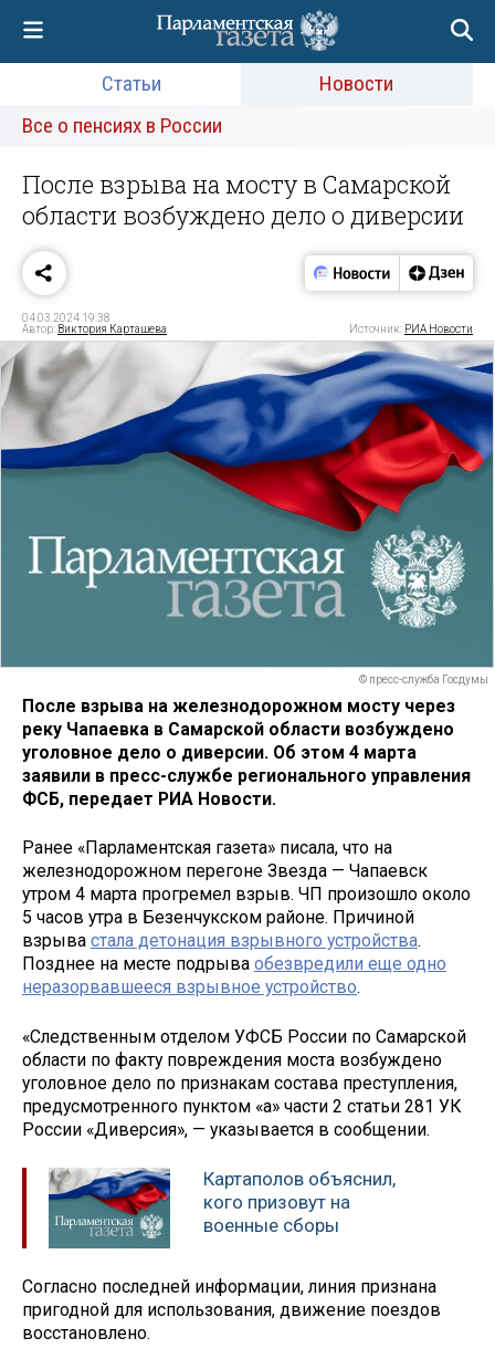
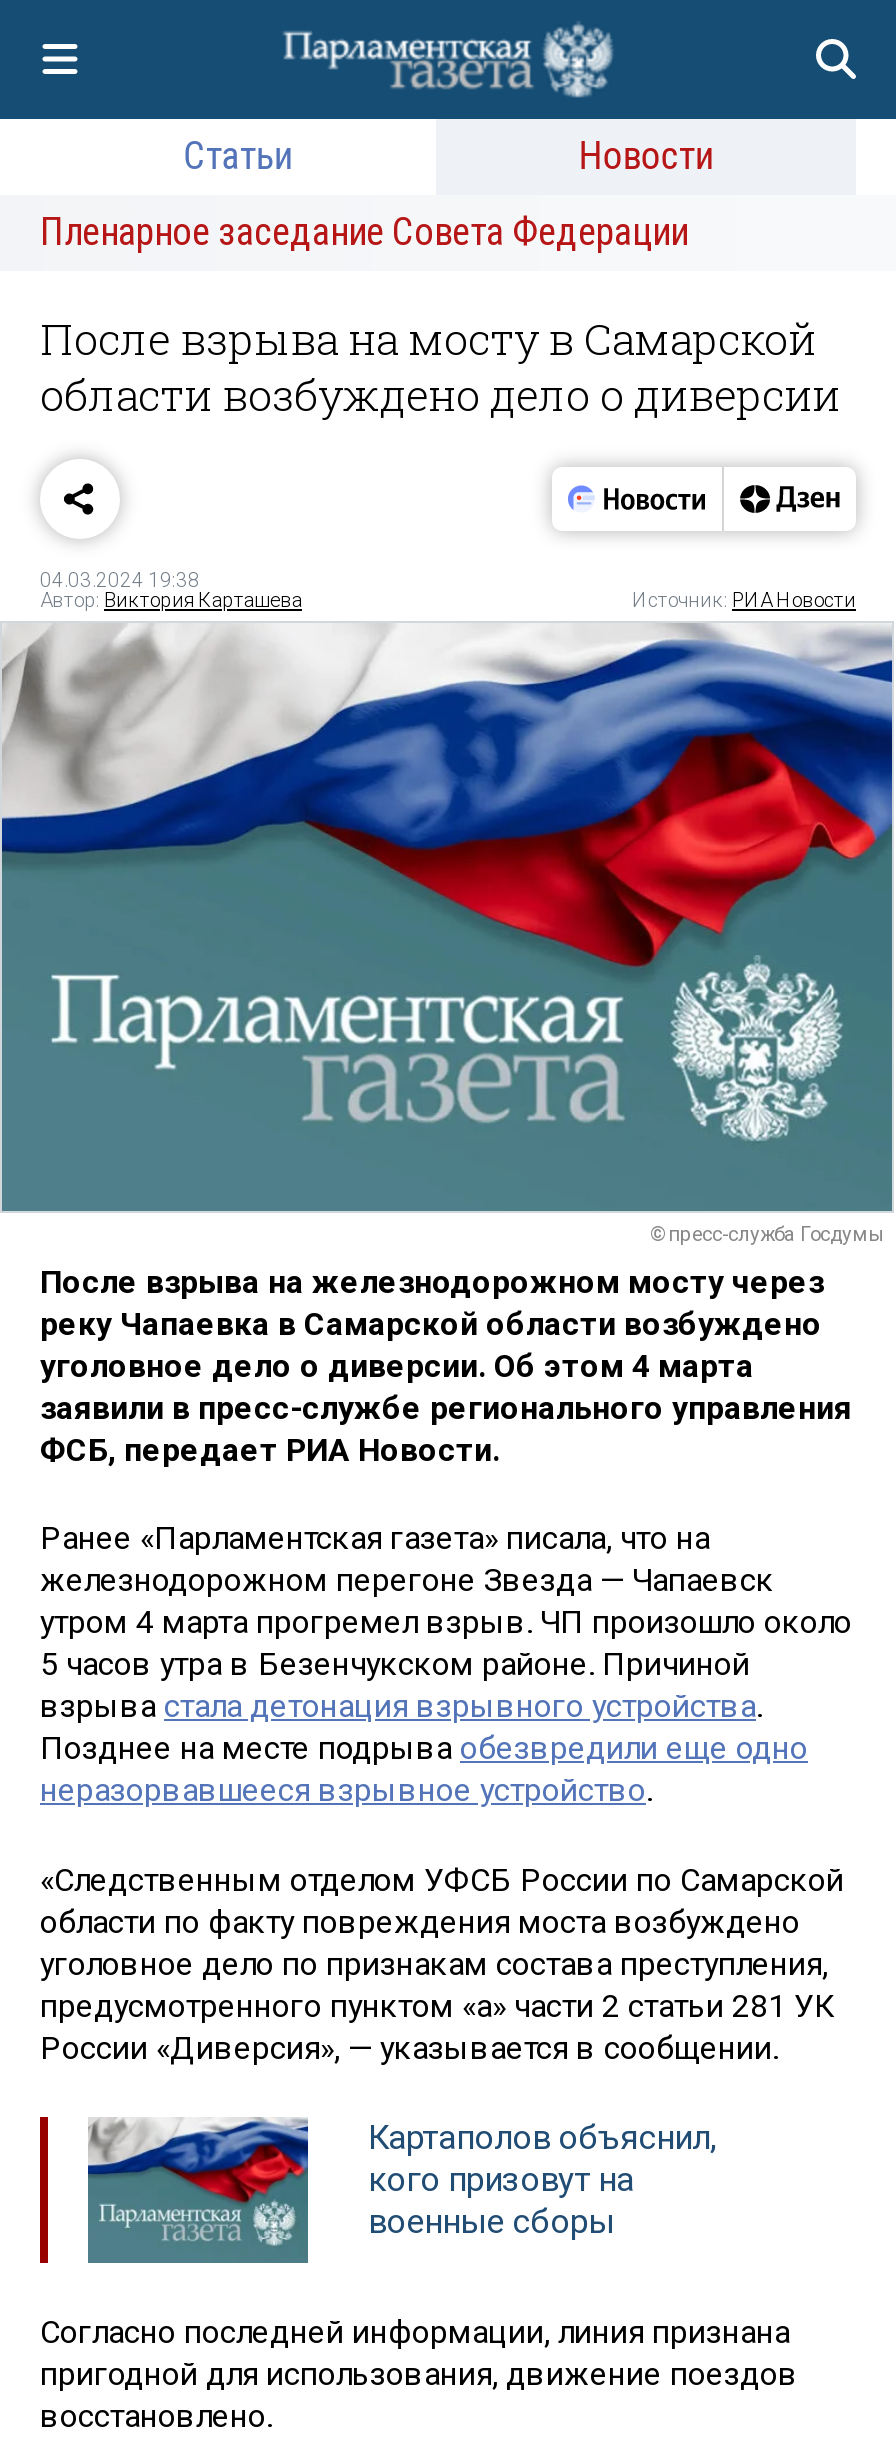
[22,113,222,138] Все о пенсиях в России -> [40,209,688,255] Пленарное заседание Совета Федерации

